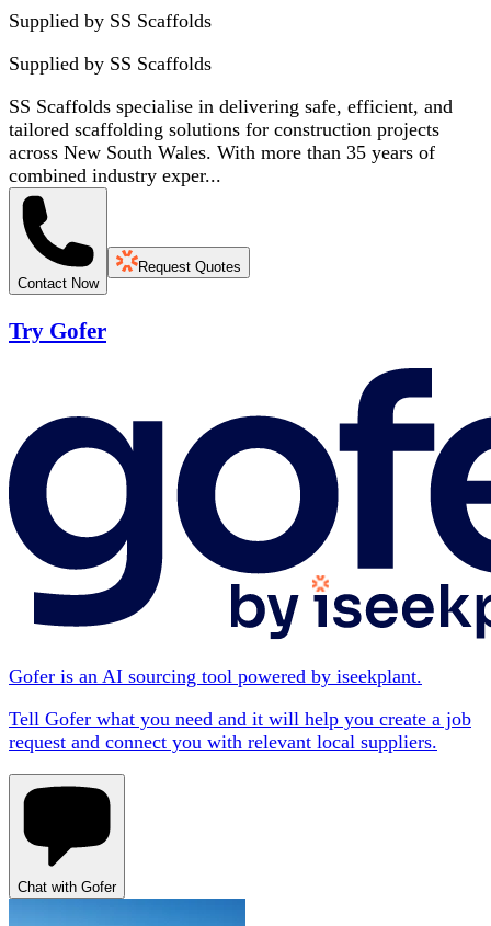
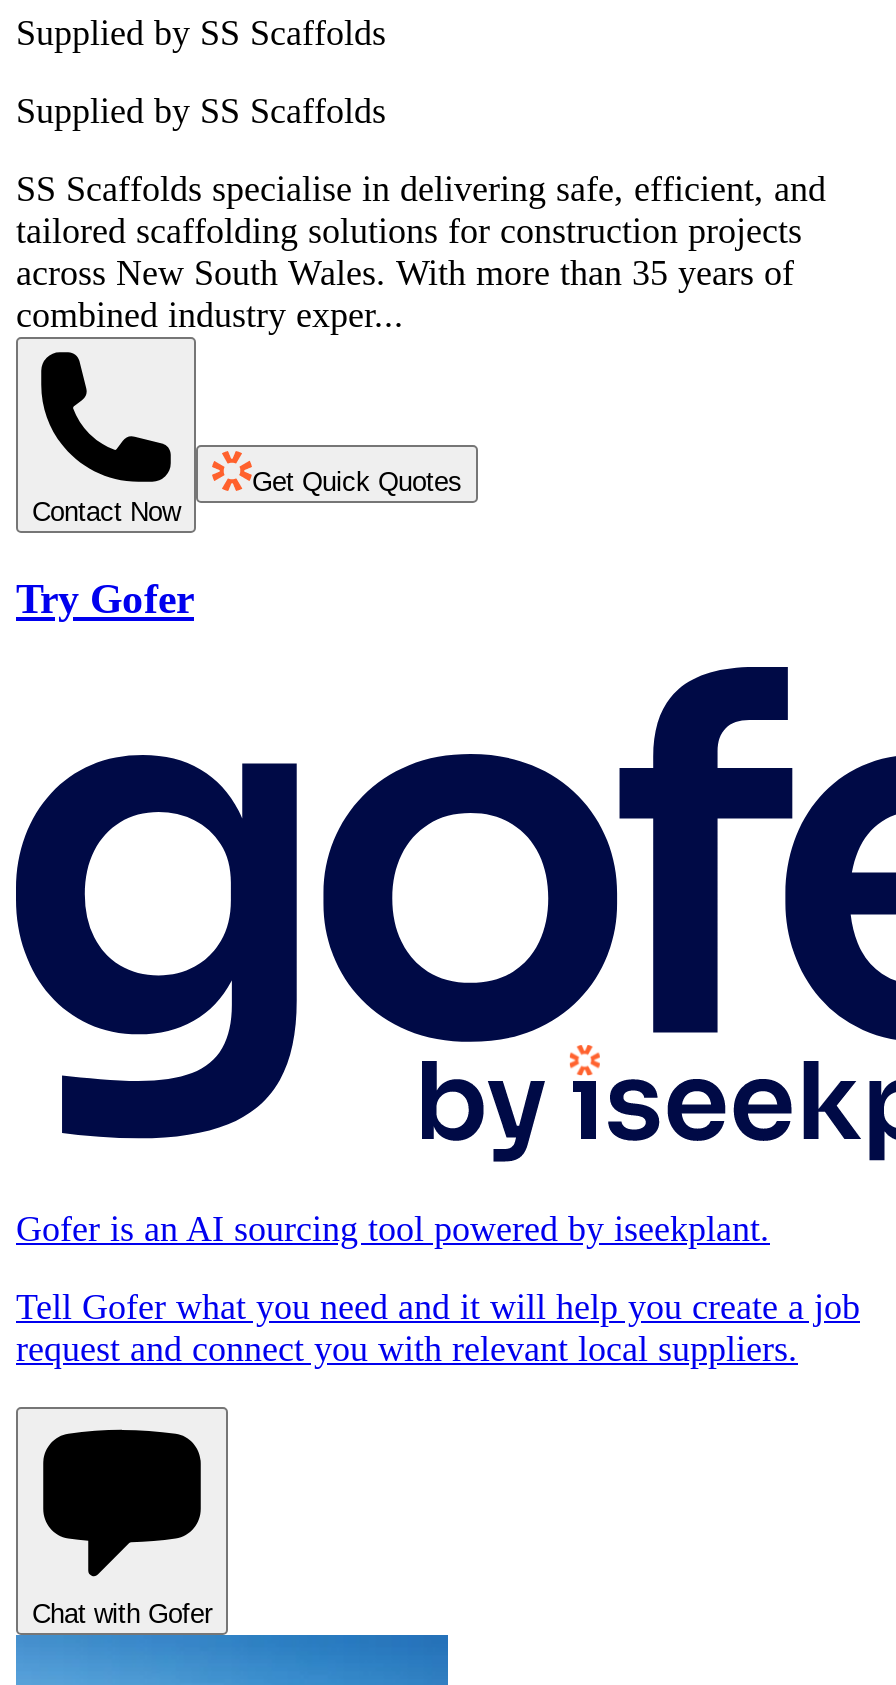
[138,259,241,275] Request Quotes -> [252,467,462,497] Get Quick Quotes

